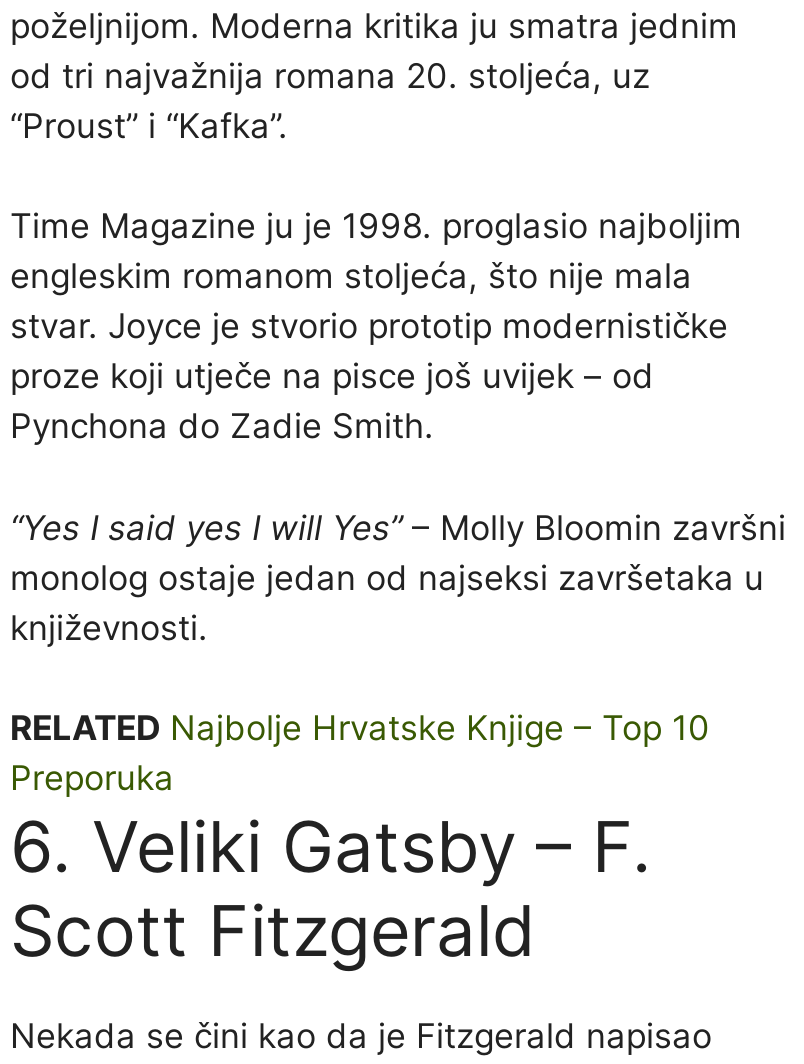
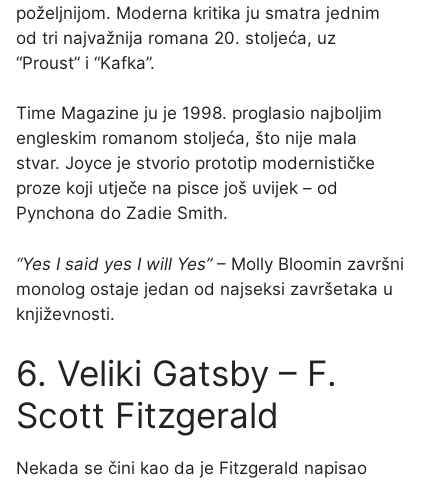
[10,708,710,798] RELATED Najbolje Hrvatske Knjige – Top 10 | Preporuka -> none

